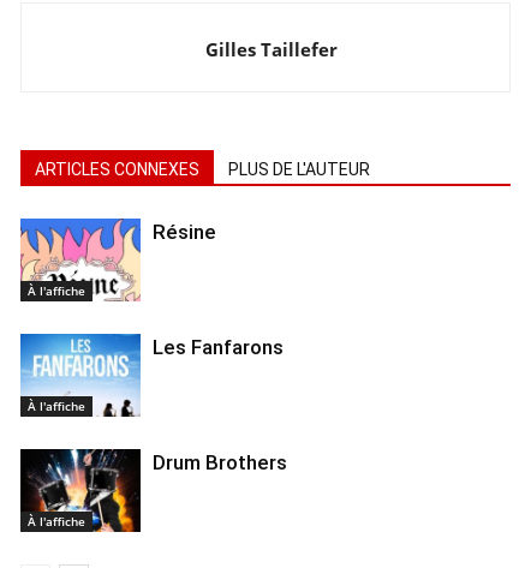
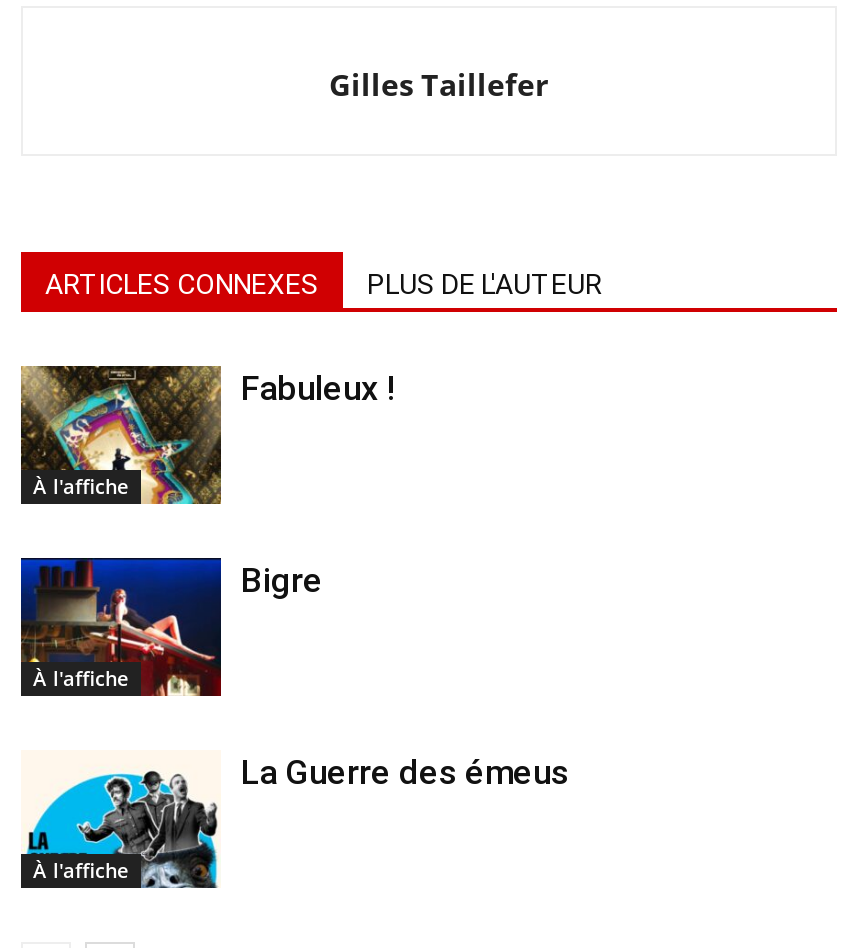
[19,217,216,301] [image] | Résine -> [19,363,395,507] [image] | Fabuleux !
[19,334,284,418] [image] | Les Fanfarons -> [19,557,323,697] [image] | Bigre
[19,448,287,533] [image] | Drum Brothers -> [21,751,569,891] [image] | La Guerre des émeus

